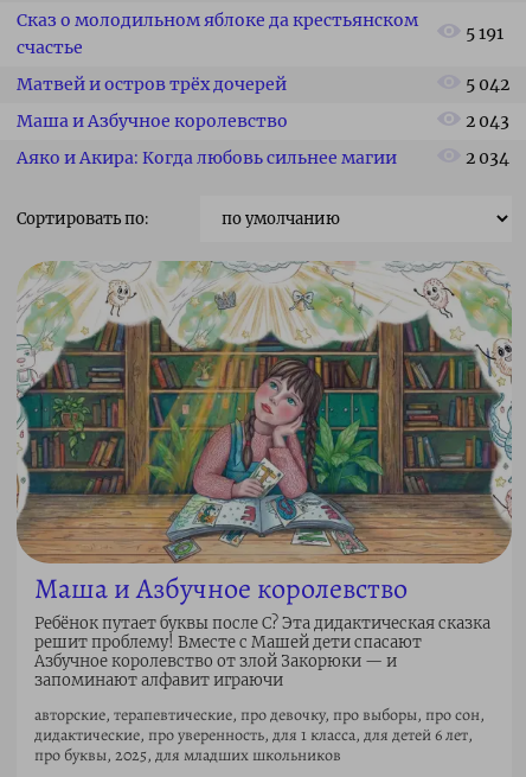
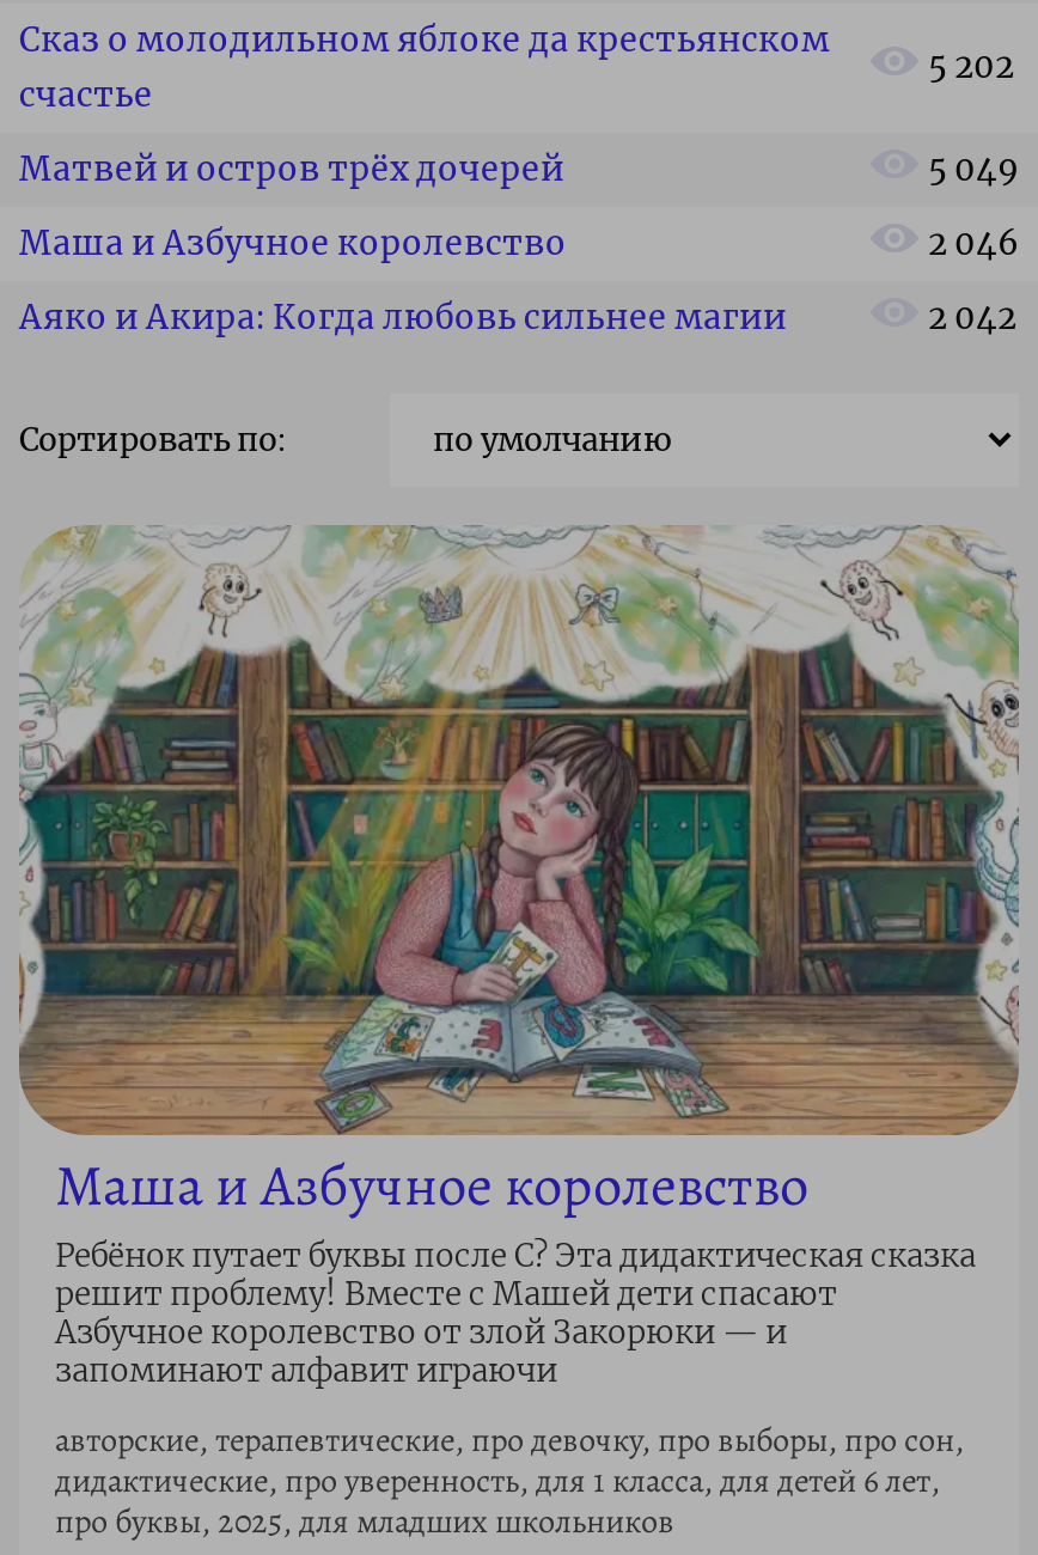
[466,23,503,44] 5 191 -> [928,46,1014,87] 5 202
[466,74,509,95] 5 042 -> [928,149,1019,189] 5 049
[466,111,509,131] 2 043 -> [928,223,1019,264] 2 046
[466,148,509,168] 2 034 -> [928,297,1016,338] 2 042

